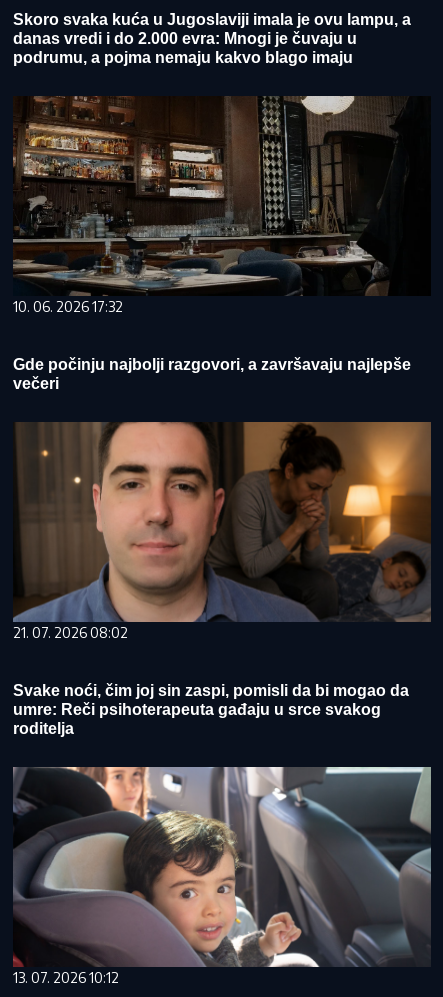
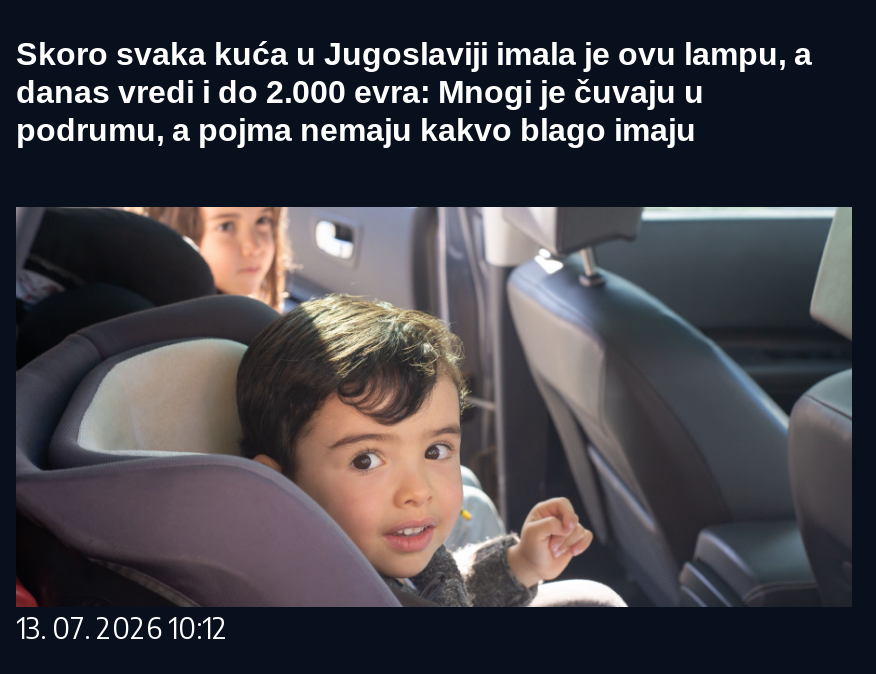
[12,96,430,392] [image] | 10. 06. 2026 17:32 | Gde počinju najbolji razgovori, a završavaju najlepše | večeri -> none
[13,421,432,737] [image] | 21. 07. 2026 08:02 | Svake noći, čim joj sin zaspi, pomisli da bi mogao da | umre: Reči psihoterapeuta gađaju u srce svakog | roditelja -> none

